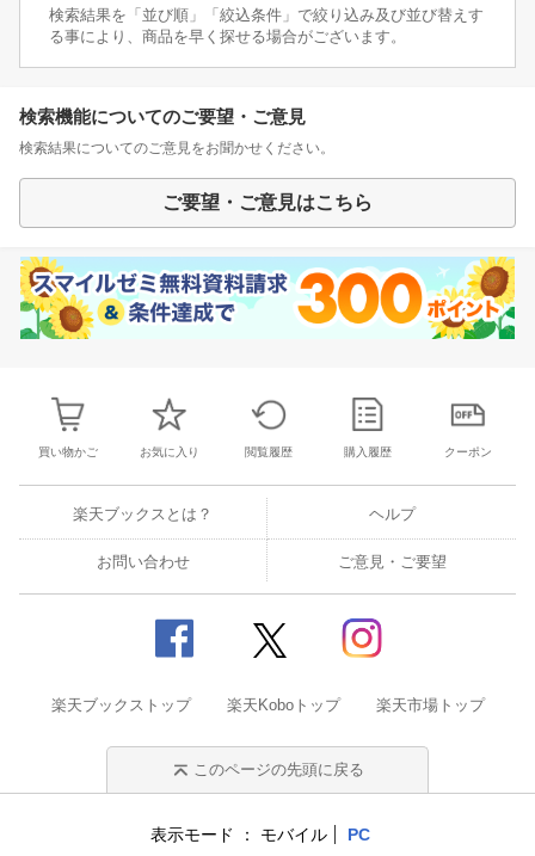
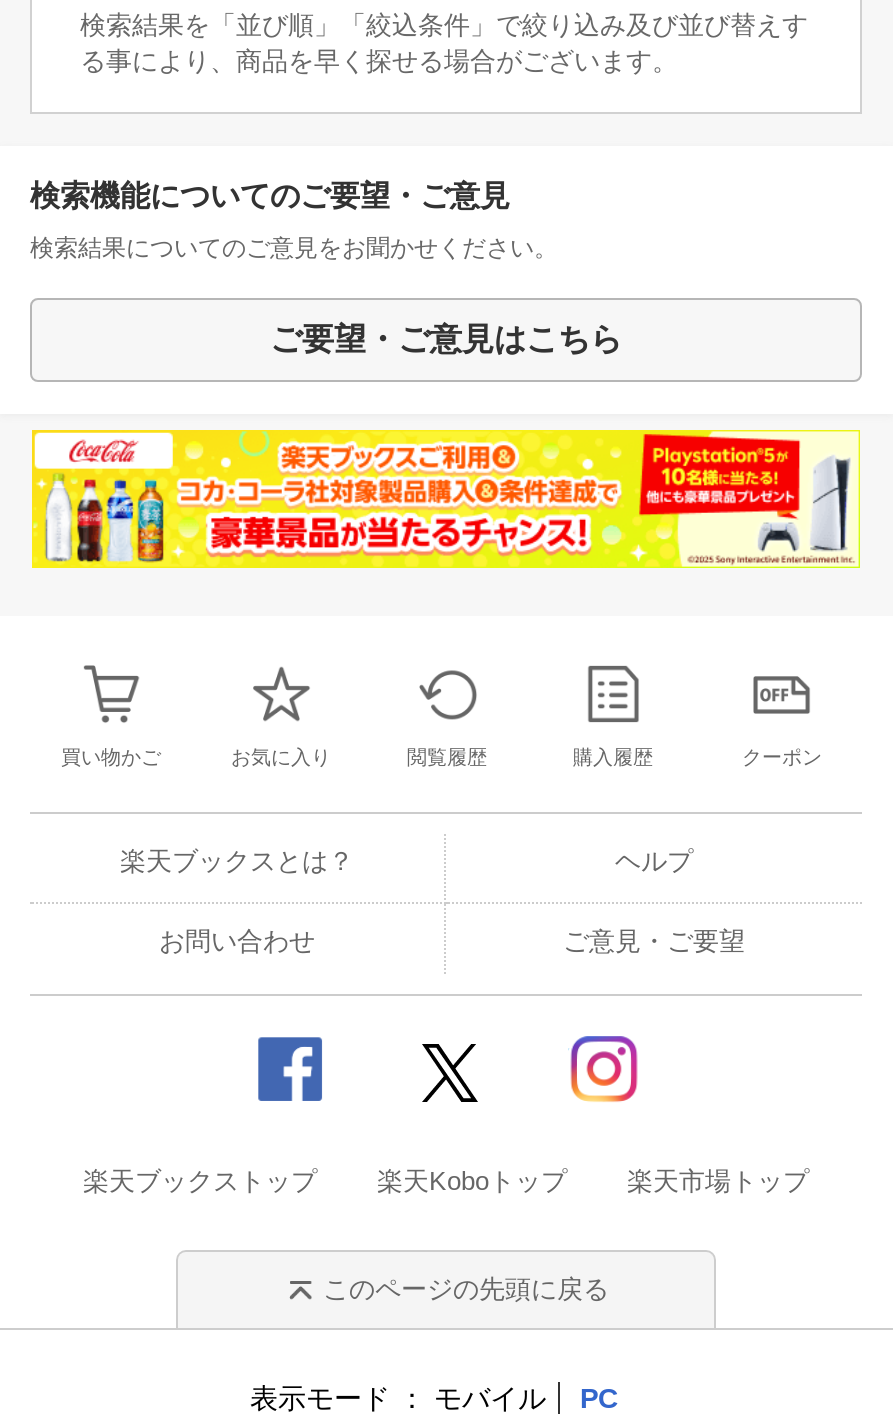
[19,257,516,340] [image] -> [30,428,862,570] [image]

